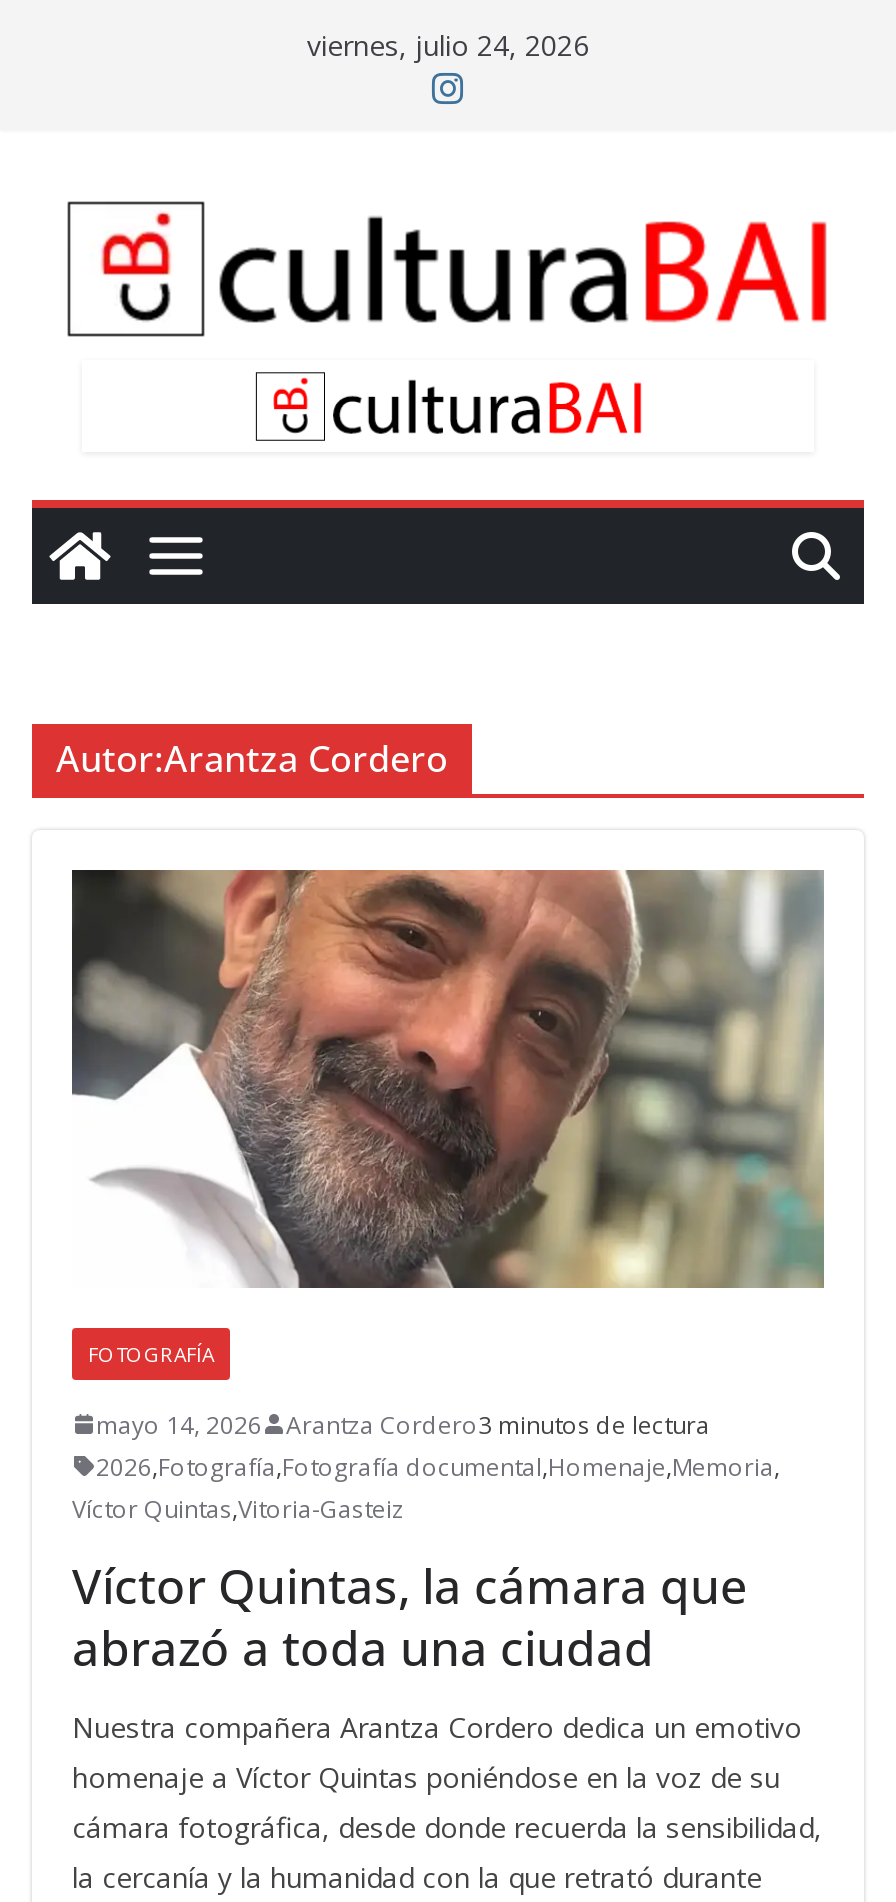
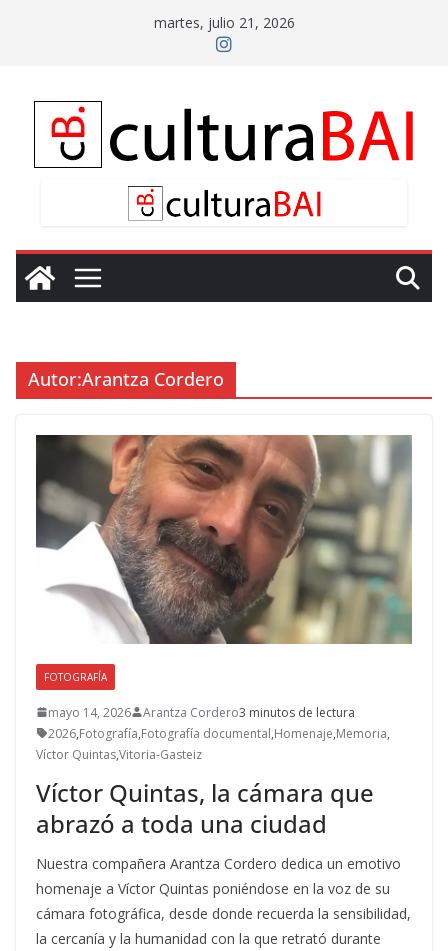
[307,26,589,64] viernes, julio 24, 2026 -> [153,13,294,32] martes, julio 21, 2026

